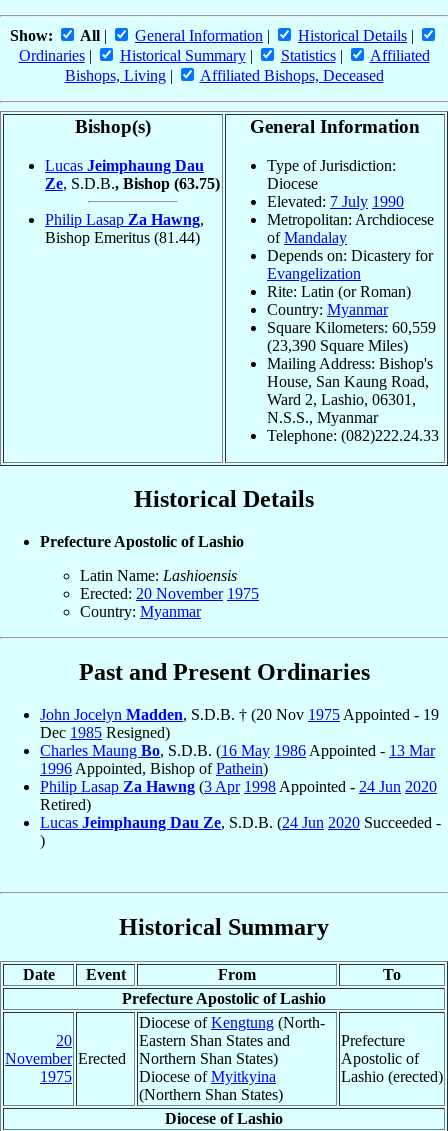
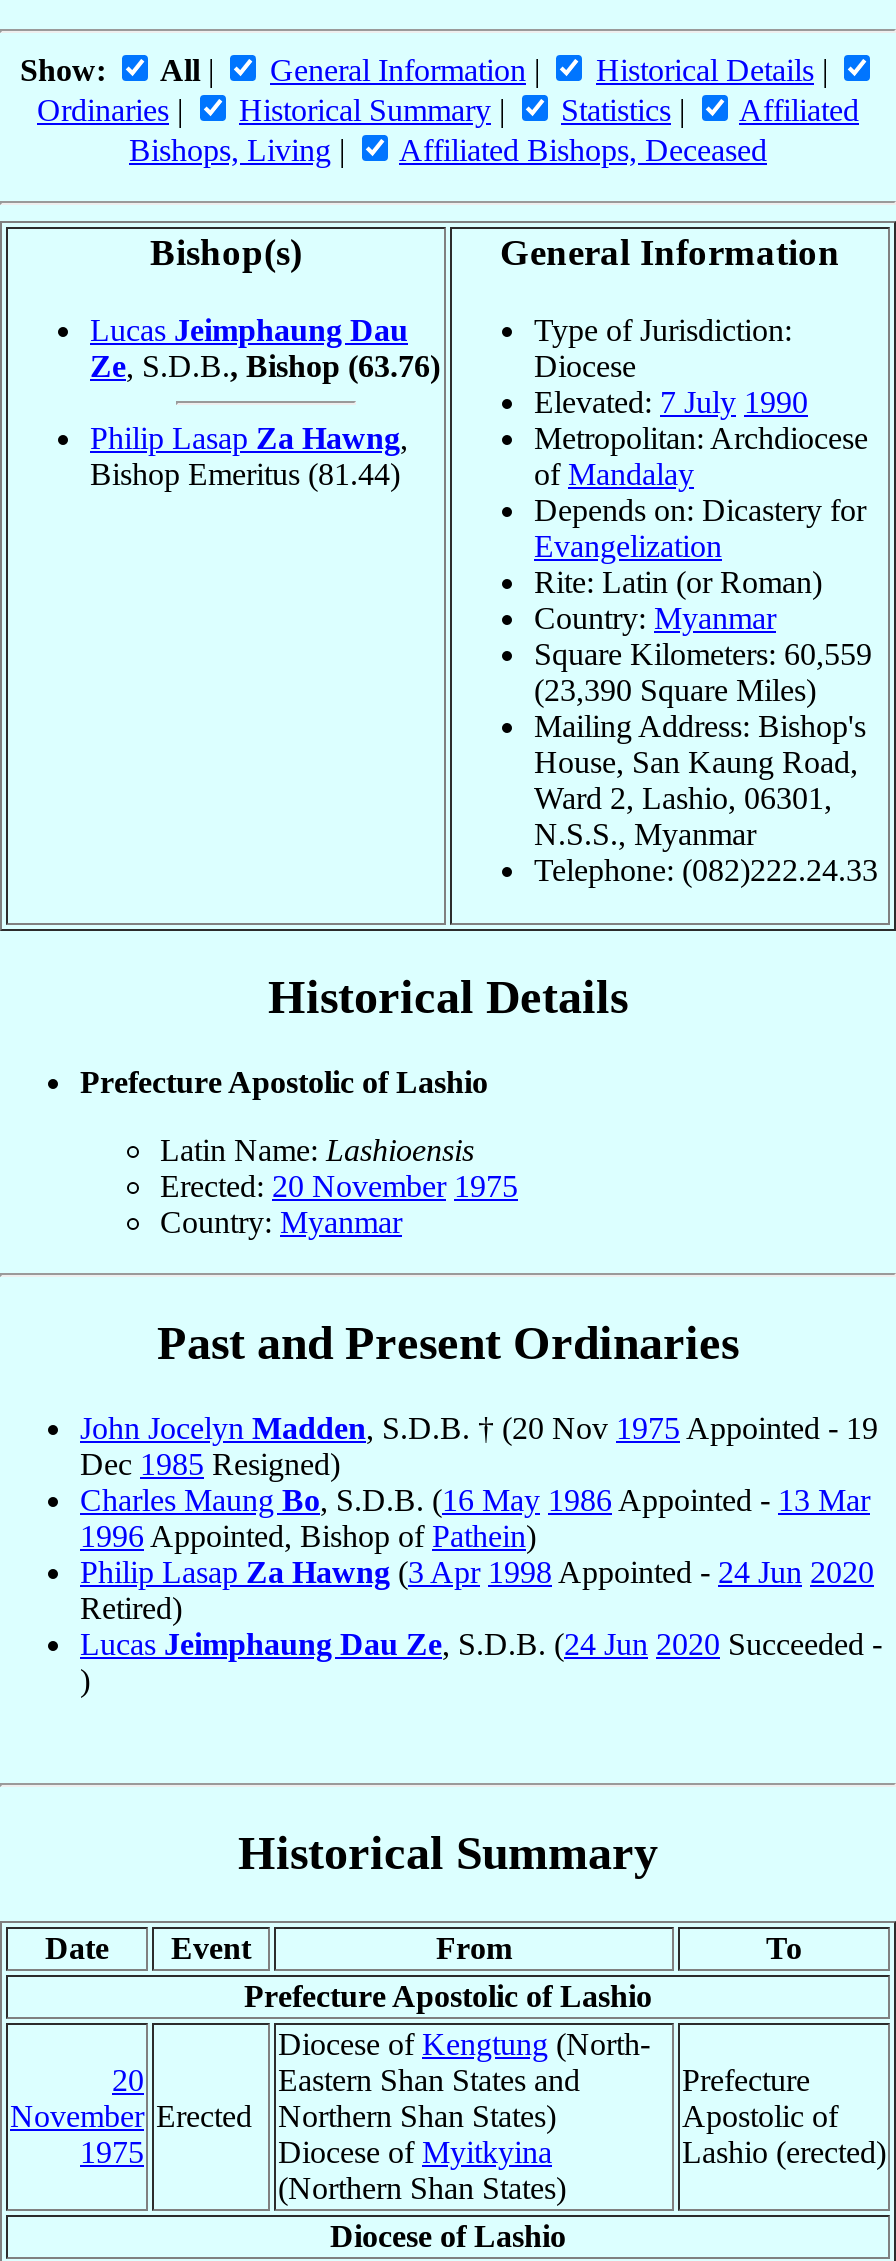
[45,175,220,192] Ze, S.D.B., Bishop (63.75) -> [90,349,440,383] Ze, S.D.B., Bishop (63.76)

